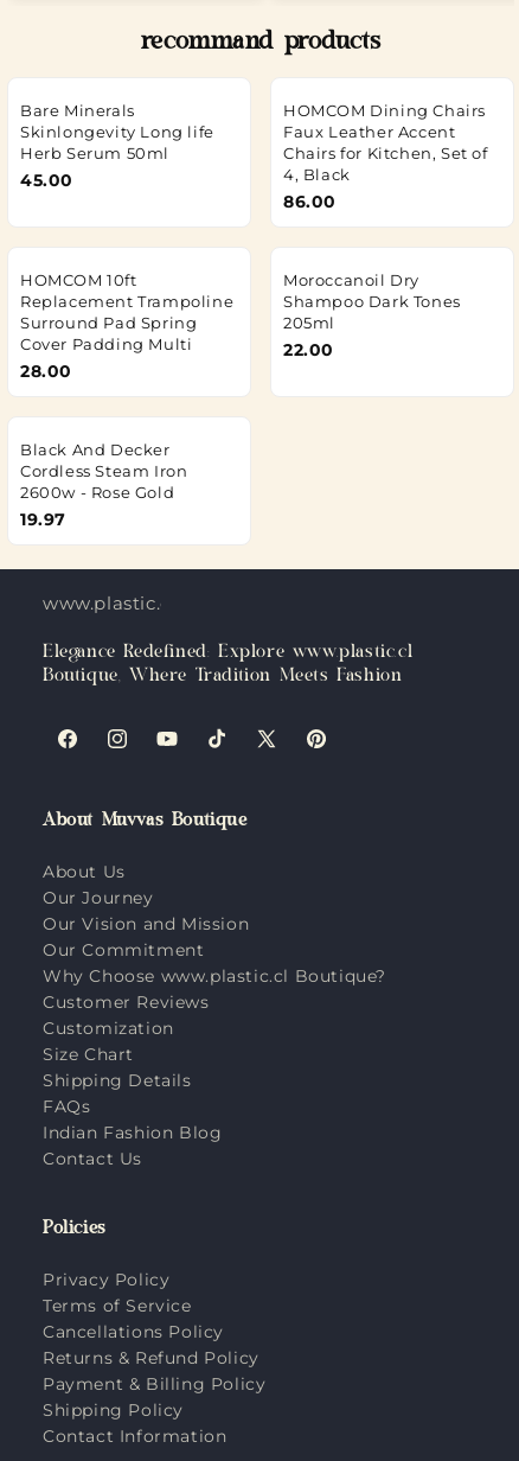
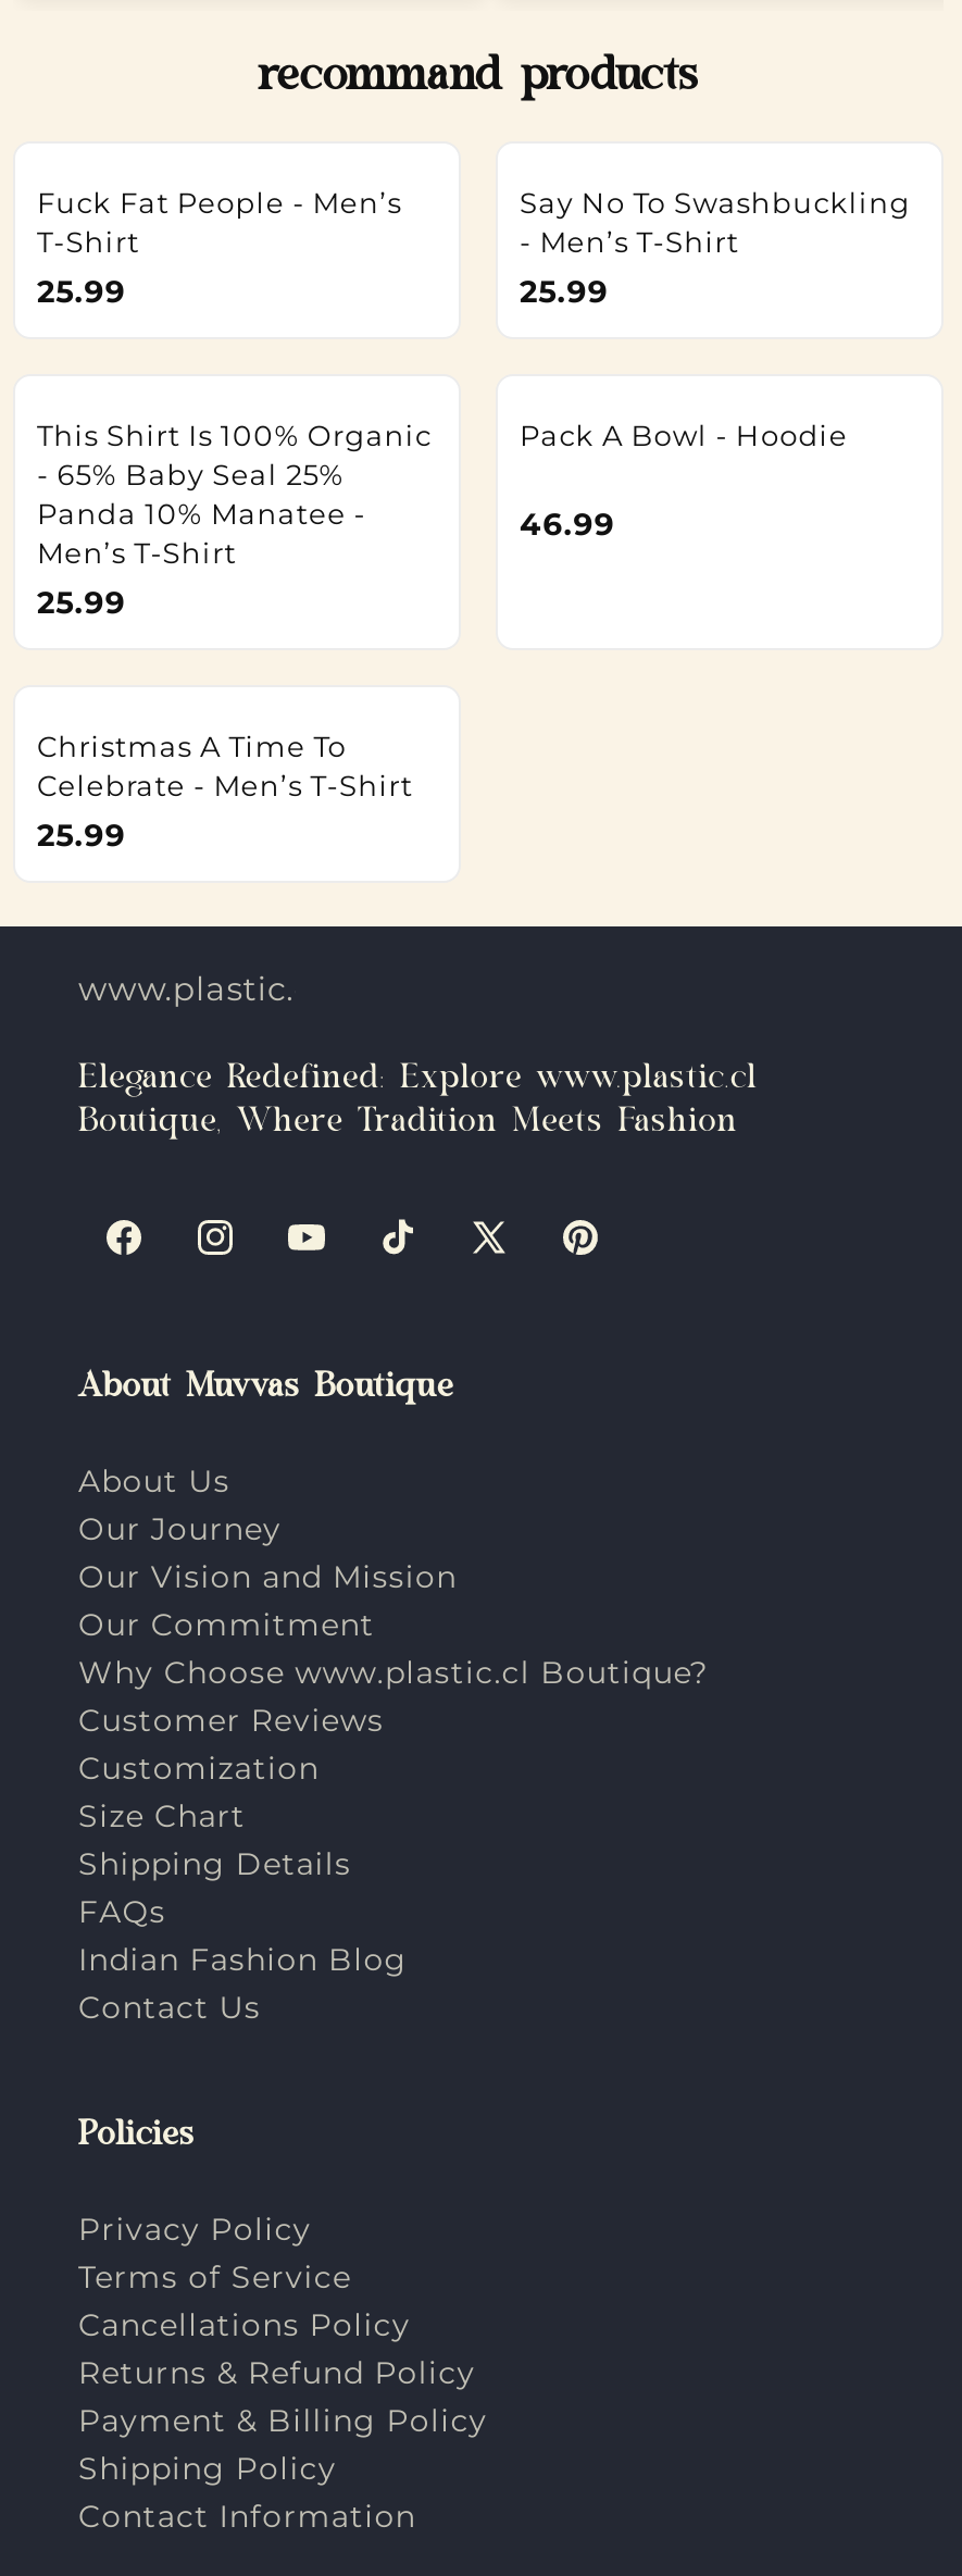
[20,100,214,190] Bare Minerals | Skinlongevity Long life | Herb Serum 50ml | 45.00 -> [37,184,402,310] Fuck Fat People - Men’s | T-Shirt | 25.99
[283,100,488,212] HOMCOM Dining Chairs | Faux Leather Accent | Chairs for Kitchen, Set of | 4, Black | 86.00 -> [520,184,910,310] Say No To Swashbuckling | - Men’s T-Shirt | 25.99
[20,270,234,381] HOMCOM 10ft | Replacement Trampoline | Surround Pad Spring | Cover Padding Multi | 28.00 -> [37,416,432,621] This Shirt Is 100% Organic | - 65% Baby Seal 25% | Panda 10% Manatee - | Men’s T-Shirt | 25.99
[283,270,461,360] Moroccanoil Dry | Shampoo Dark Tones | 205ml | 22.00 -> [520,416,848,543] Pack A Bowl - Hoodie | 46.99
[20,439,188,529] Black And Decker | Cordless Steam Iron | 2600w - Rose Gold | 19.97 -> [37,727,413,854] Christmas A Time To | Celebrate - Men’s T-Shirt | 25.99

